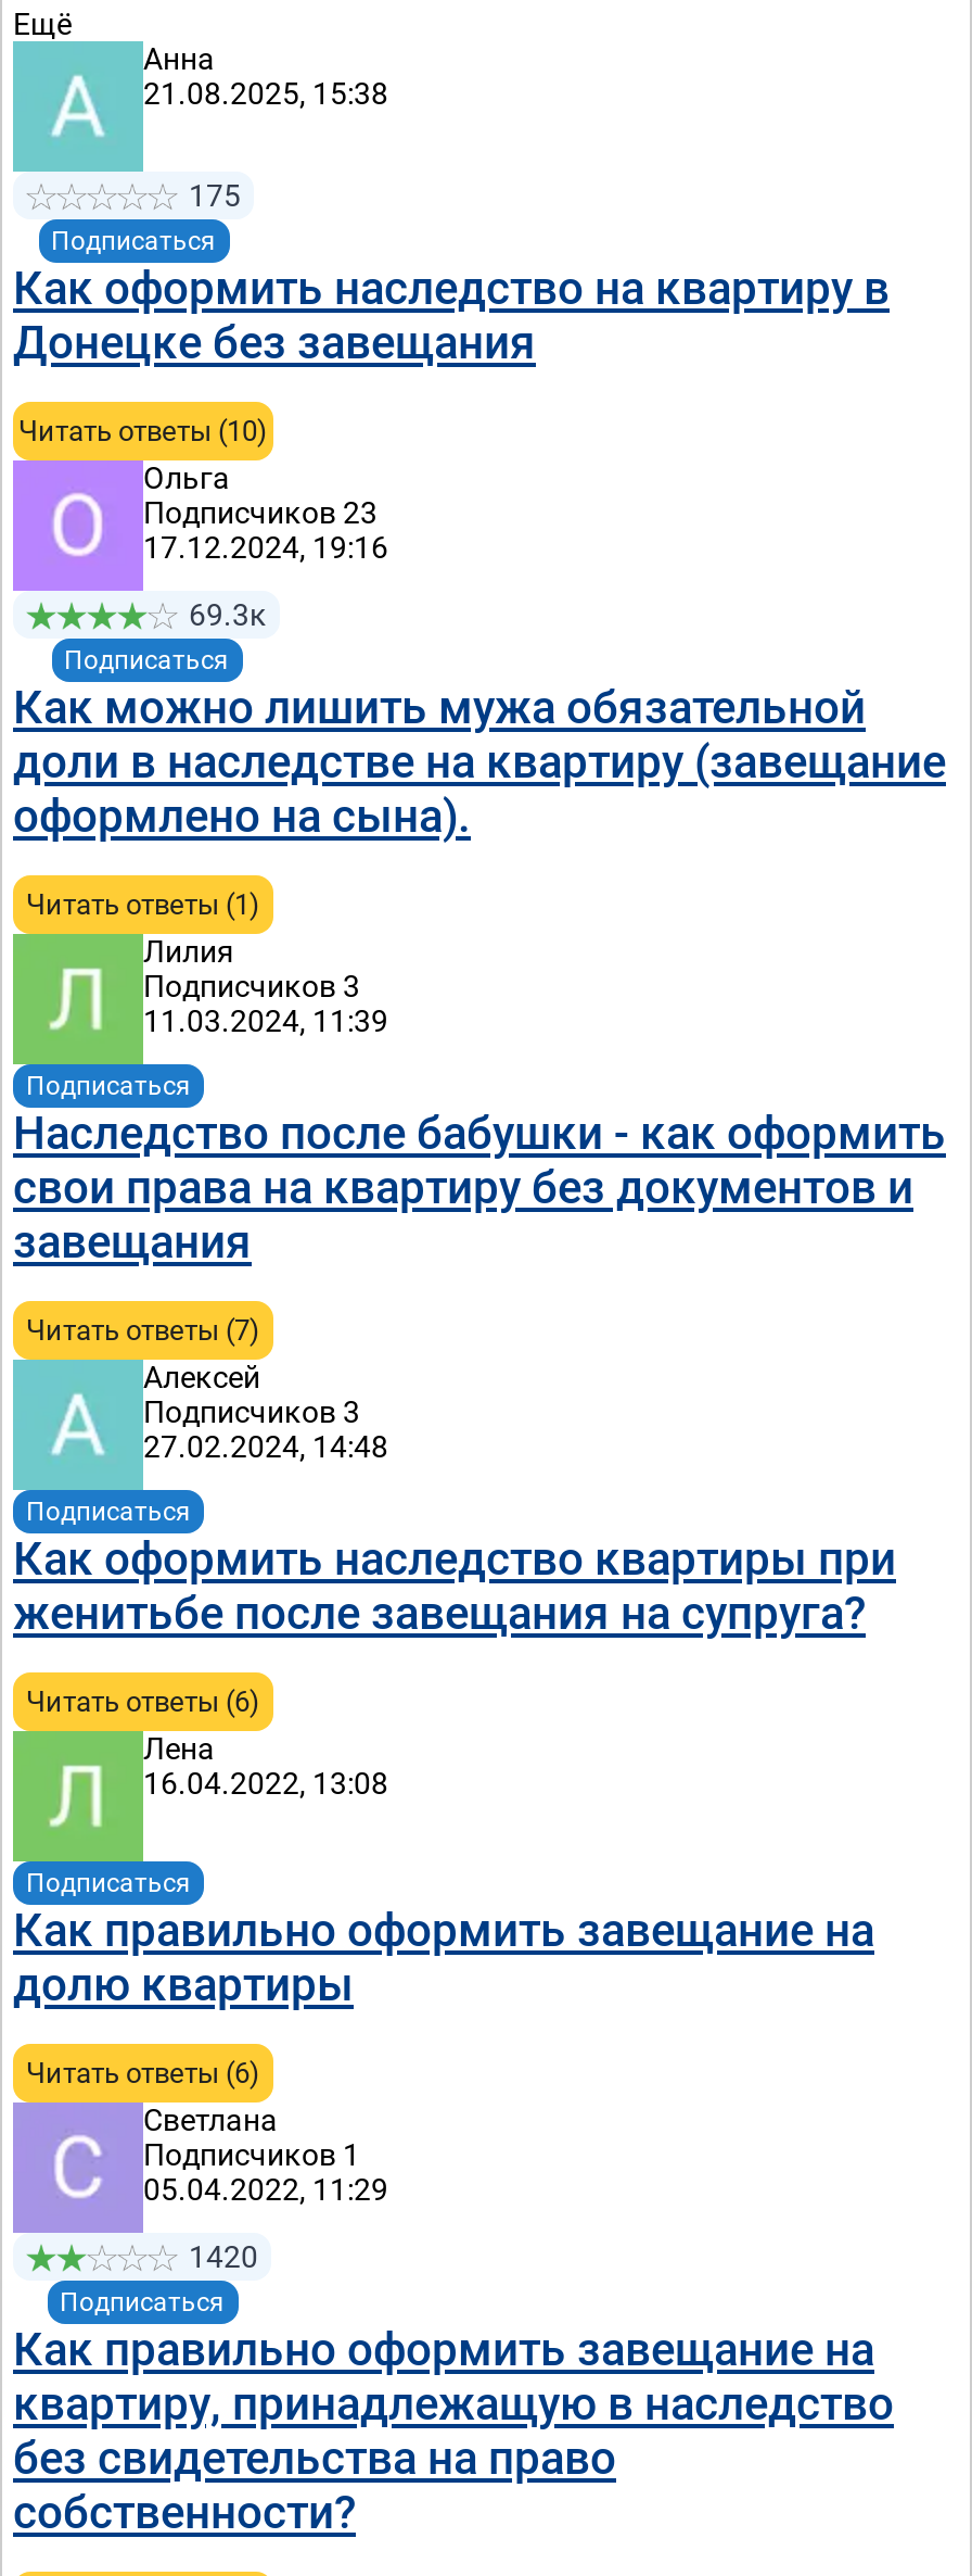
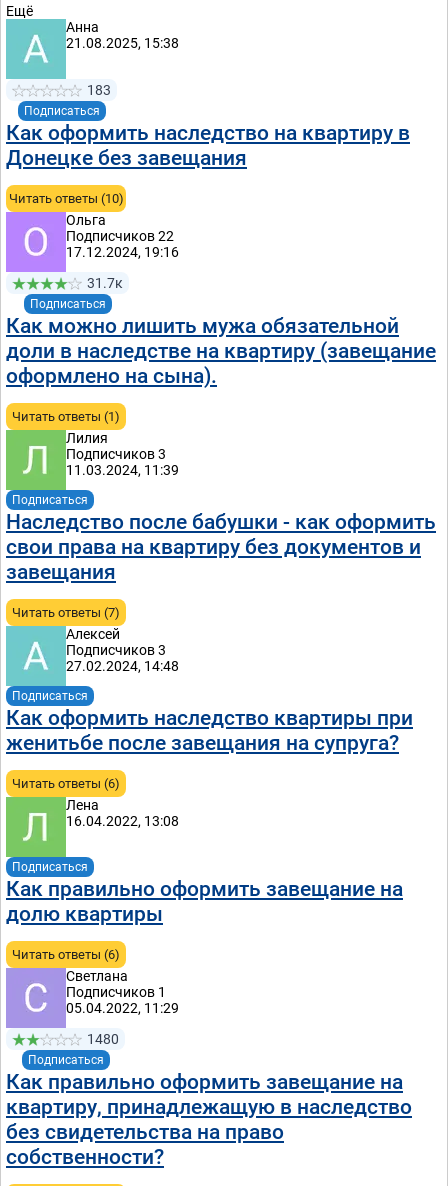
[189,178,241,213] 175 -> [87,82,111,98] 183
[143,495,378,530] Подписчиков 23 -> [66,228,174,244] Подписчиков 22
[189,597,267,632] 69.3к -> [87,275,123,291] 31.7к
[189,2239,258,2274] 1420 -> [87,1031,119,1047] 1480

